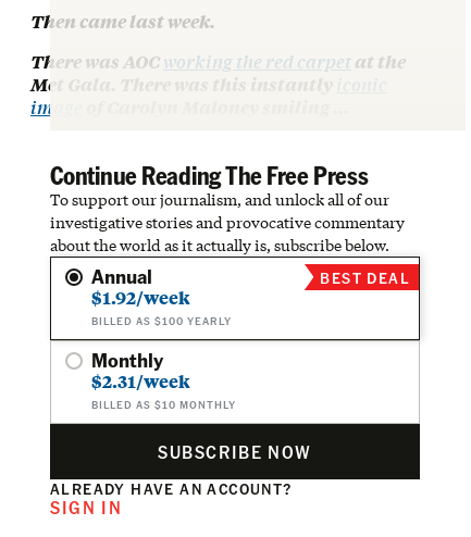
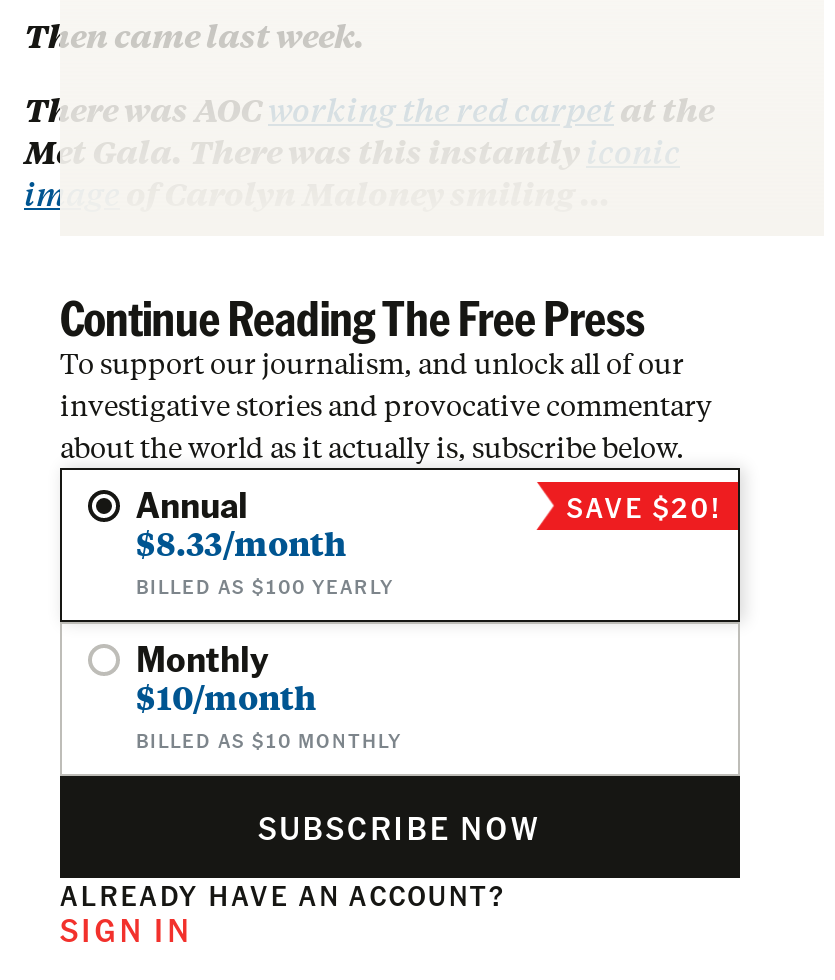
[320,267,410,287] BEST DEAL -> [567,488,722,524] SAVE $20!
[91,286,190,309] $1.92/week -> [136,522,346,564] $8.33/month
[91,369,190,392] $2.31/week -> [136,676,316,718] $10/month

